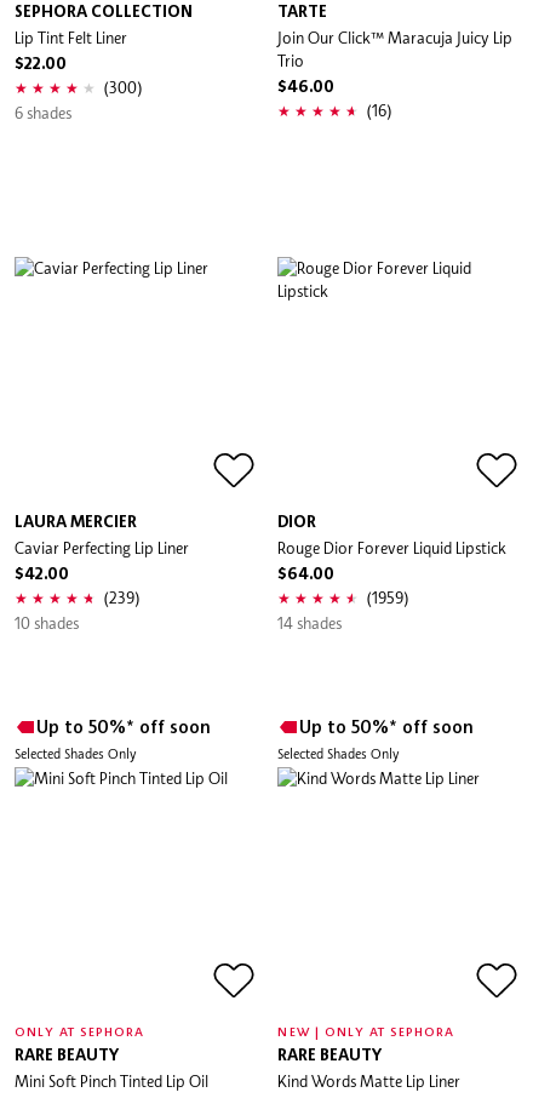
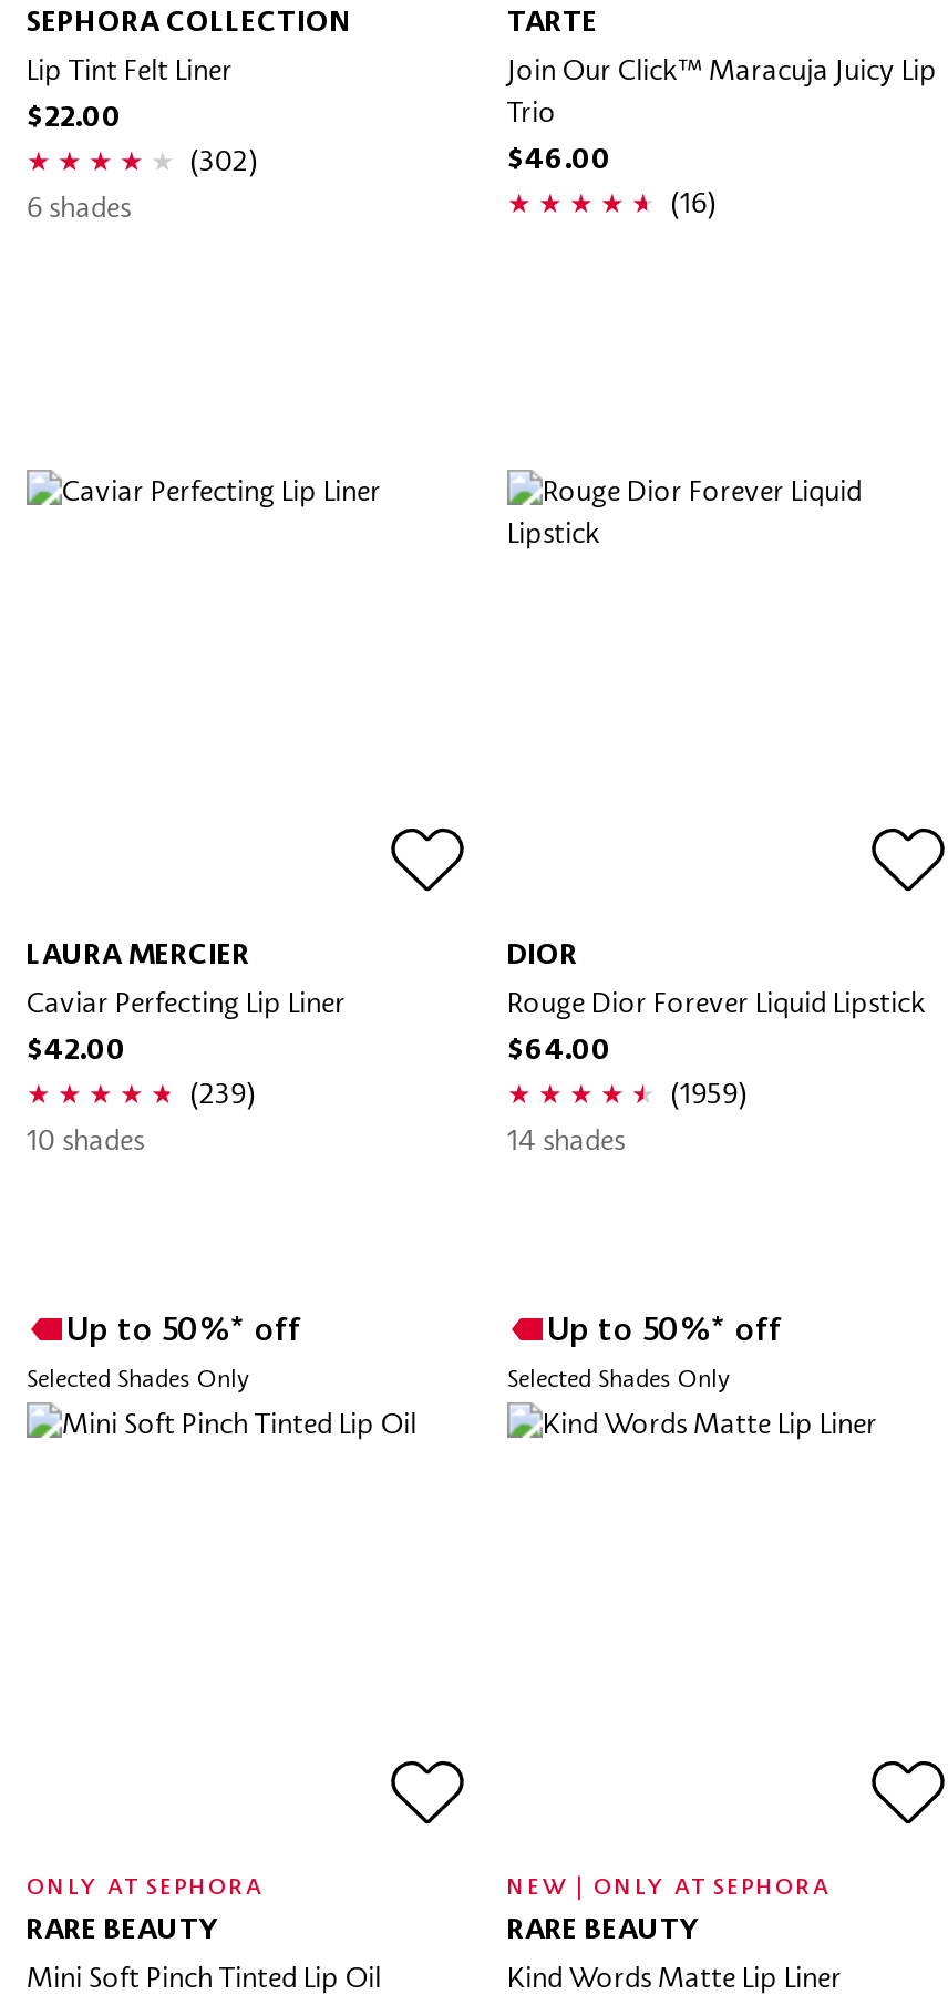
[103,78,143,97] (300) -> [188,142,259,177] (302)
[36,719,211,737] Up to 50%* off soon -> [66,1315,301,1348] Up to 50%* off
[299,719,474,737] Up to 50%* off soon -> [547,1315,782,1348] Up to 50%* off

